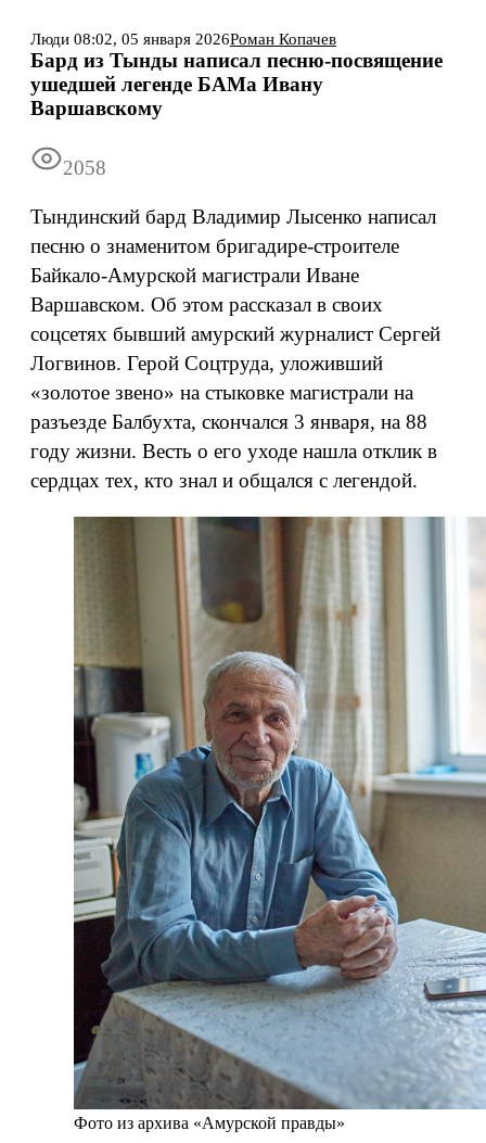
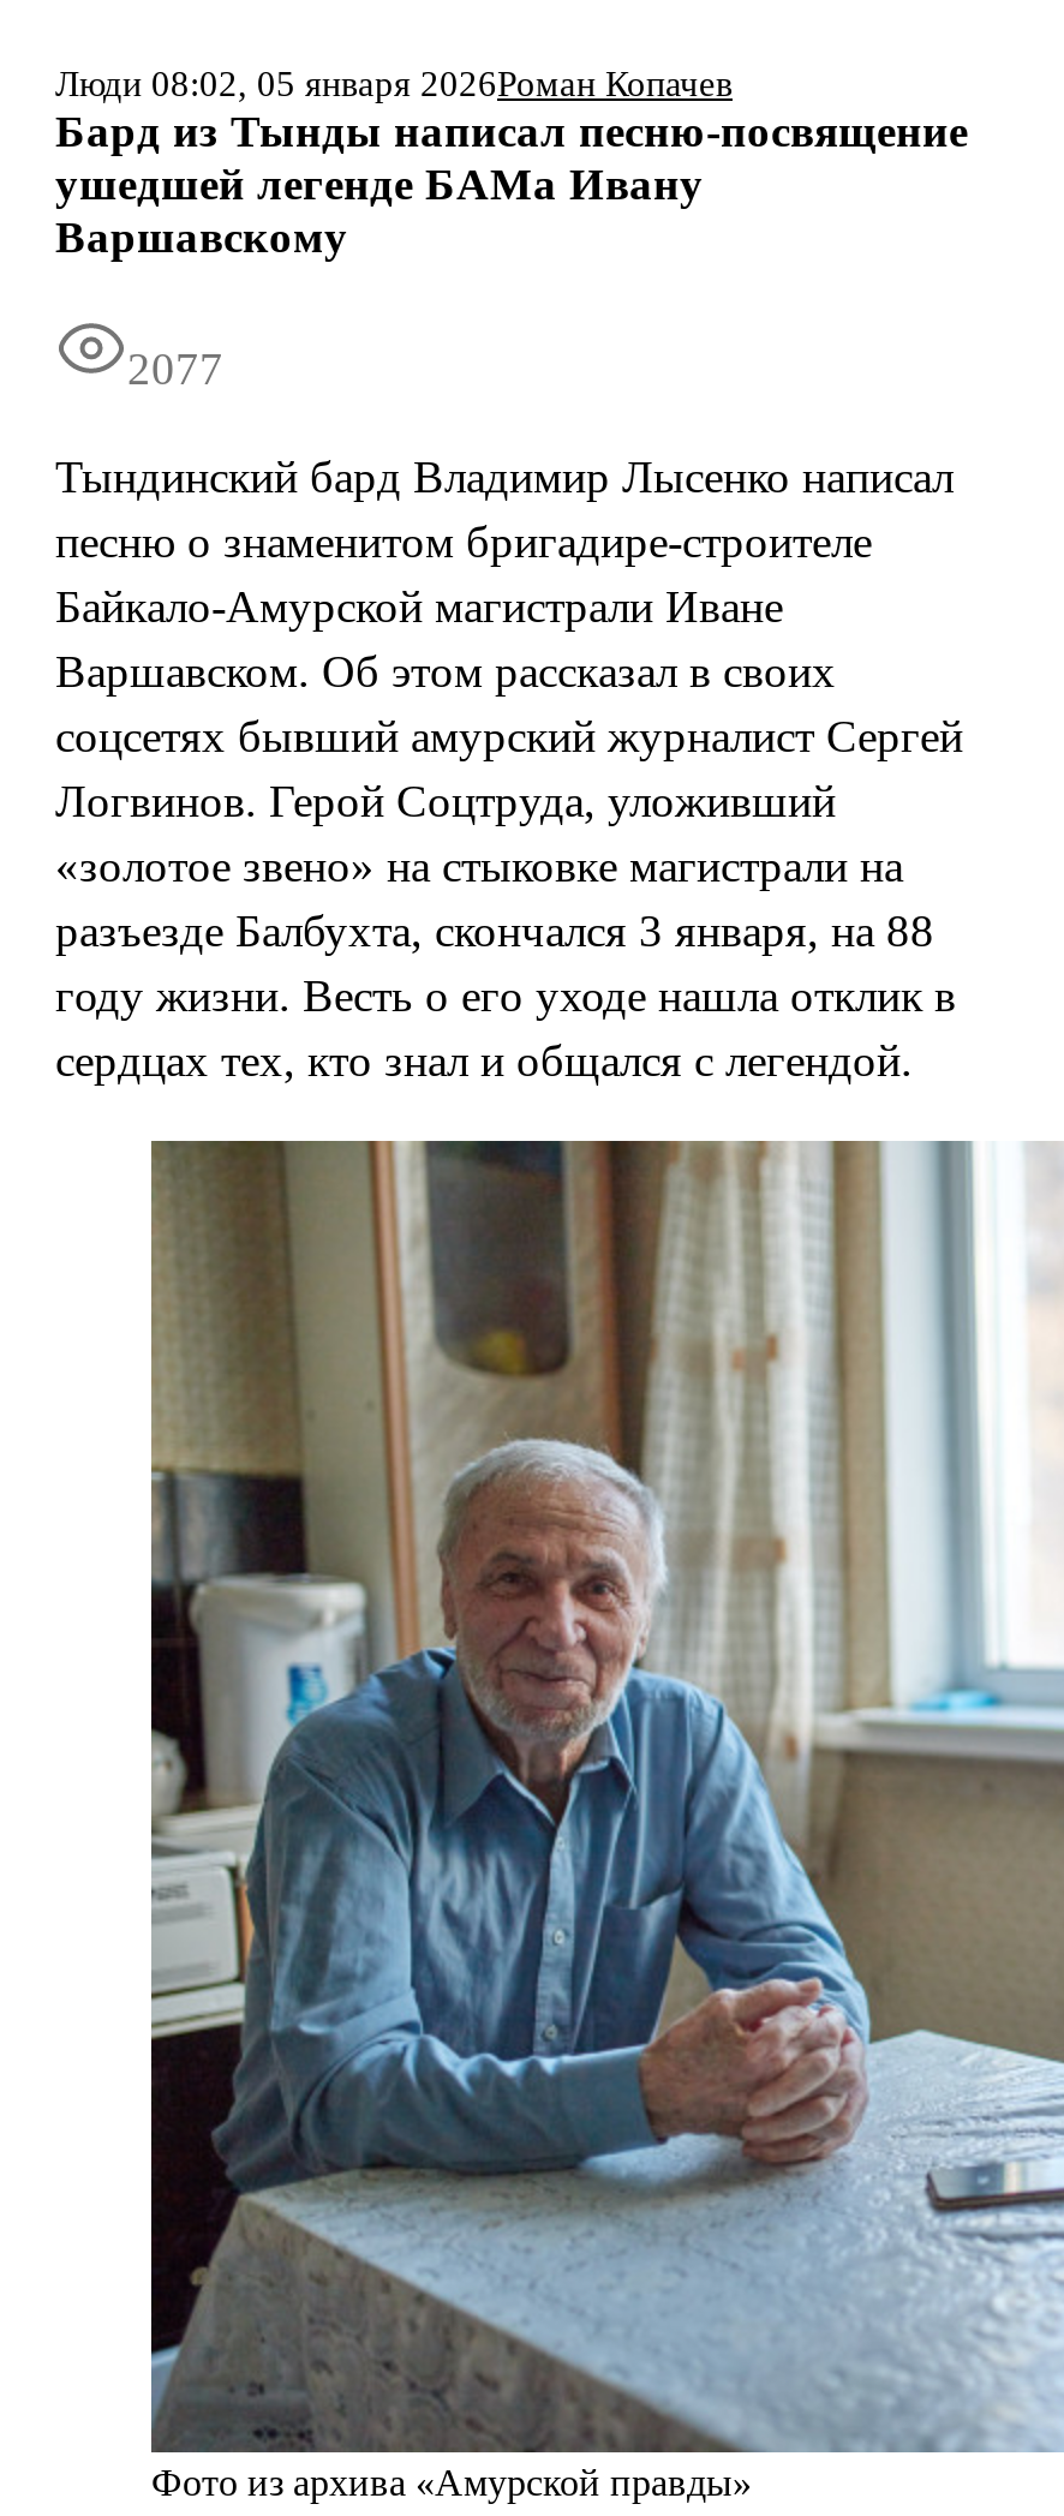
[63,157,106,179] 2058 -> [127,344,223,395] 2077

